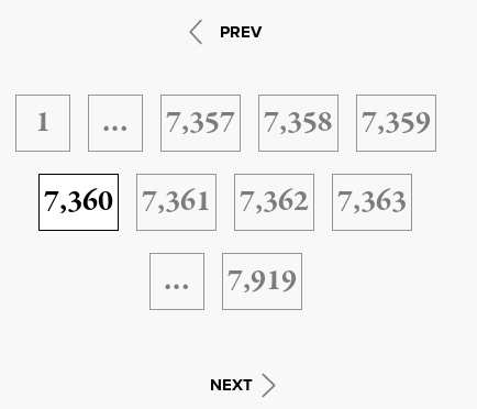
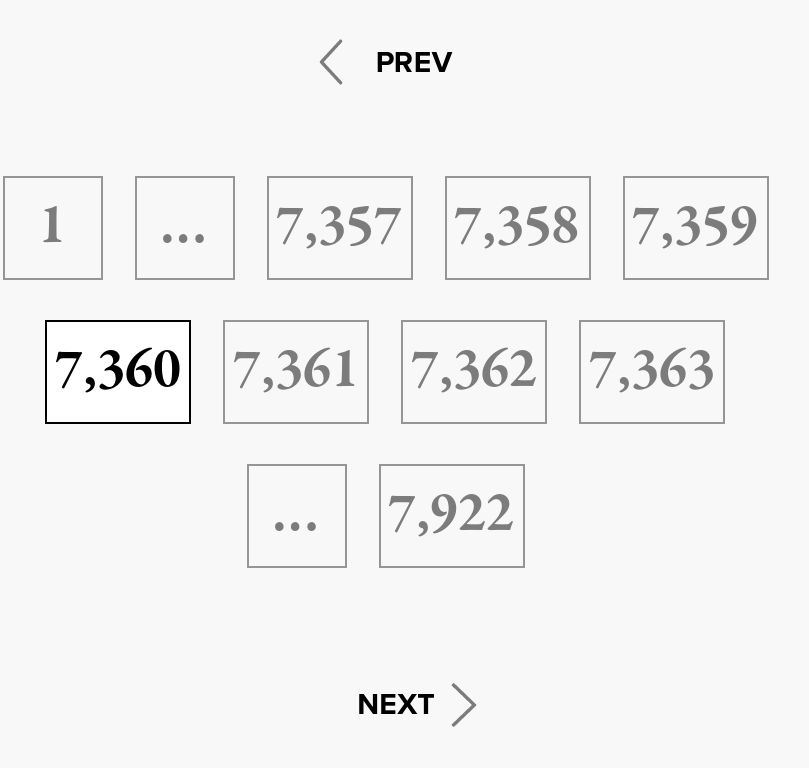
[227,260,296,302] 7,919 -> [388,477,514,553] 7,922

